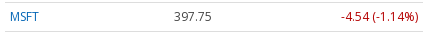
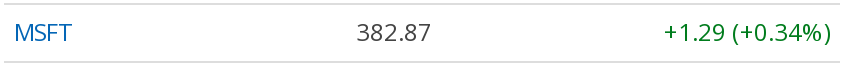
[174,7,212,24] 397.75 -> [356,14,432,48] 382.87
[341,7,418,24] -4.54 (-1.14%) -> [664,14,830,48] +1.29 (+0.34%)

